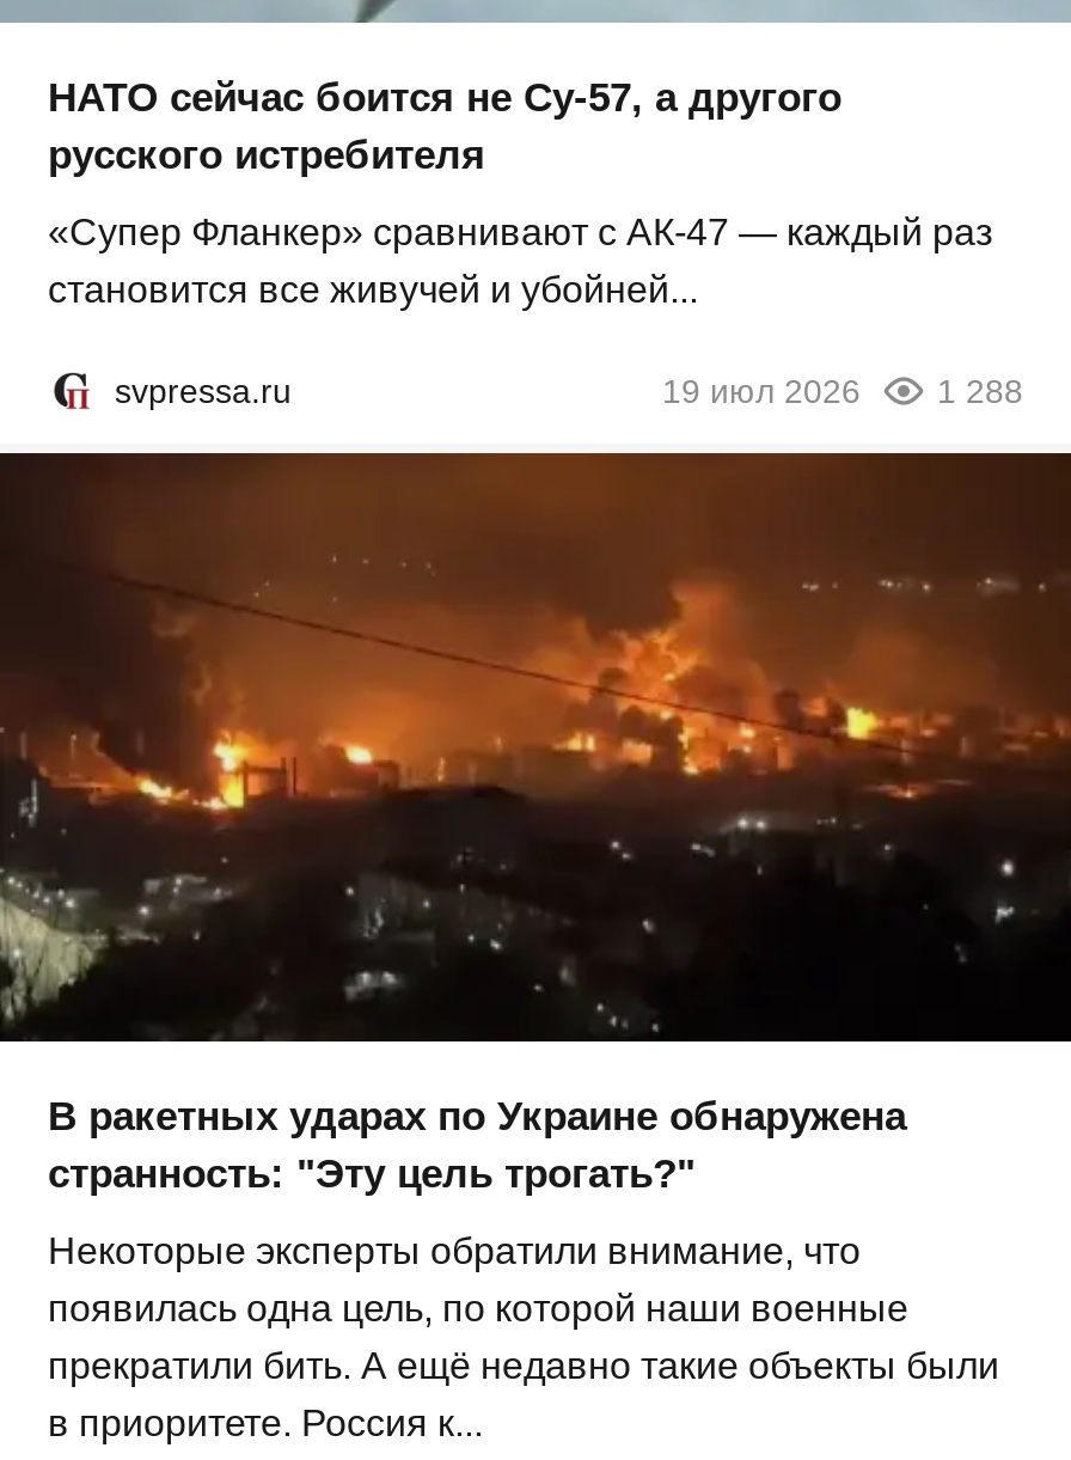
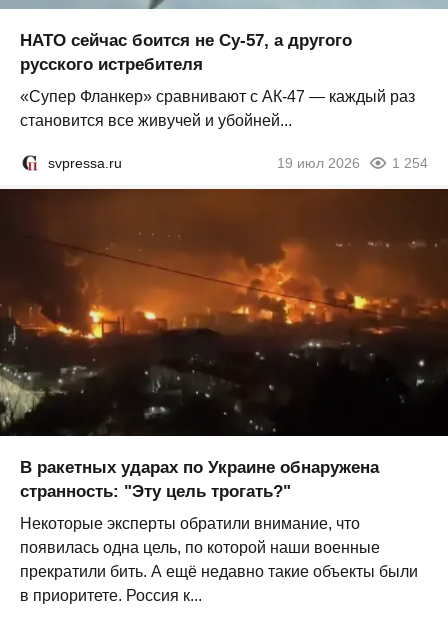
[662,371,1023,410] 19 июл 2026 1 288 -> [277,155,428,171] 19 июл 2026 1 254

